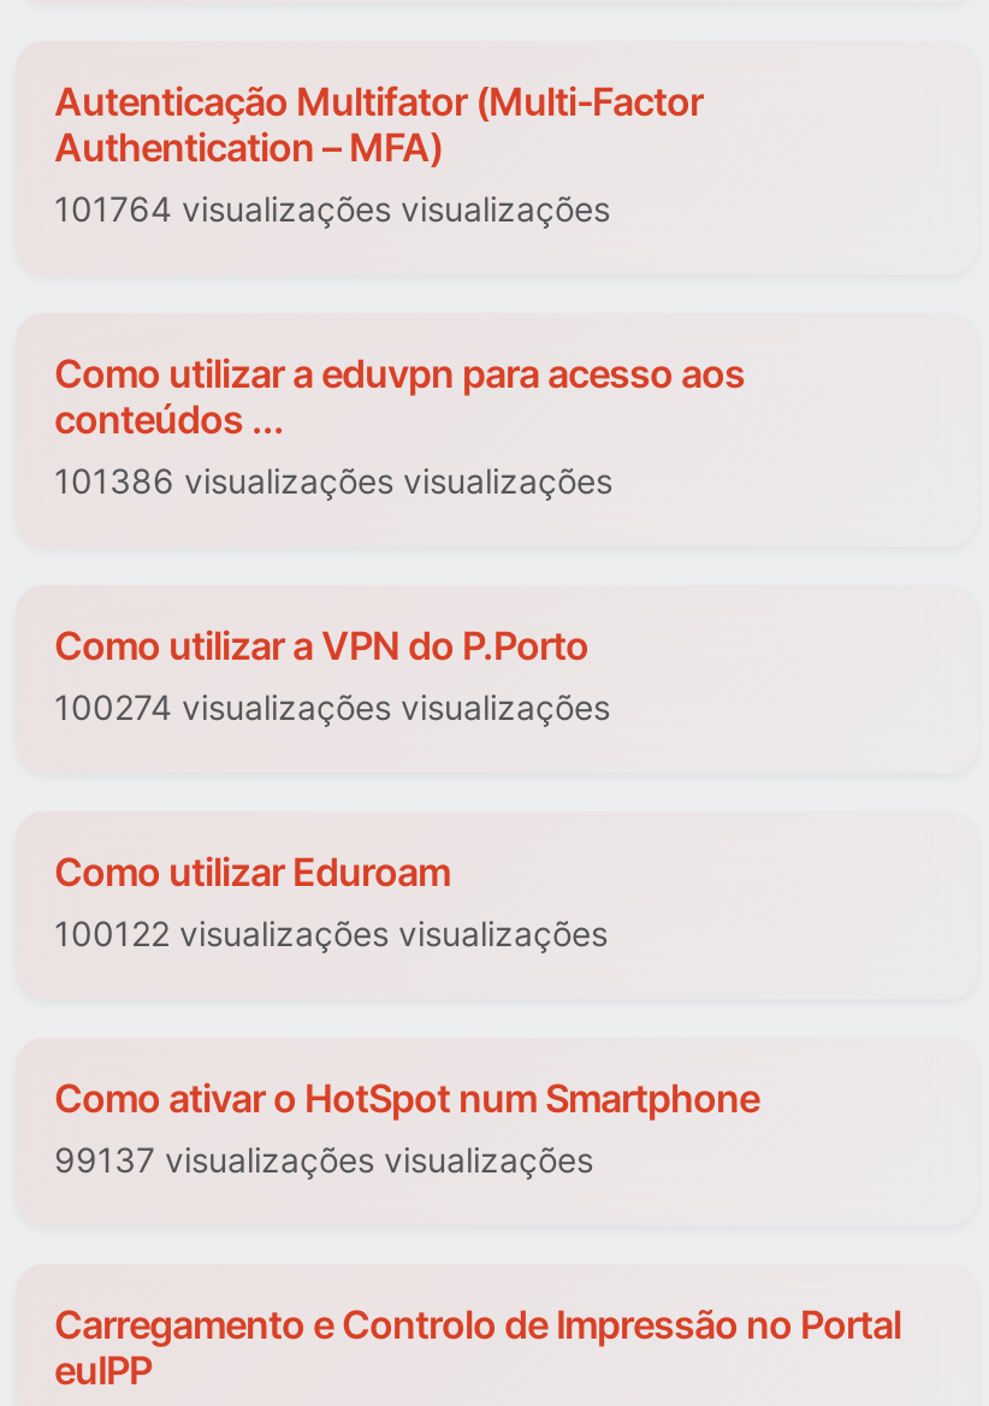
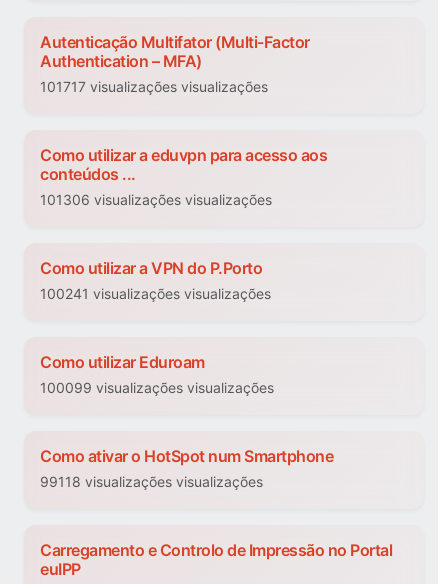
[54,189,610,230] 101764 visualizações visualizações -> [40,78,268,95] 101717 visualizações visualizações
[54,461,612,502] 101386 visualizações visualizações -> [40,191,272,208] 101306 visualizações visualizações
[54,687,610,728] 100274 visualizações visualizações -> [40,285,271,302] 100241 visualizações visualizações
[54,914,608,955] 100122 visualizações visualizações -> [40,379,274,396] 100099 visualizações visualizações
[54,1140,593,1181] 99137 visualizações visualizações -> [40,473,263,490] 99118 visualizações visualizações

